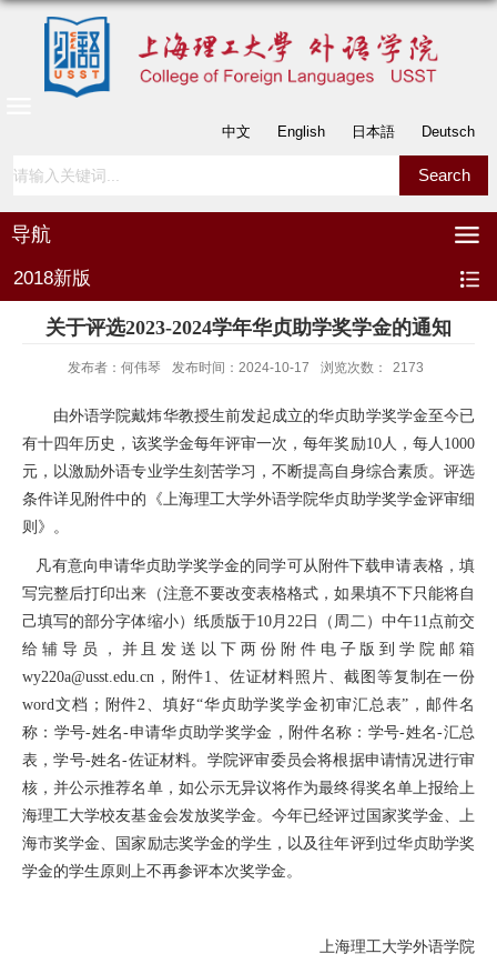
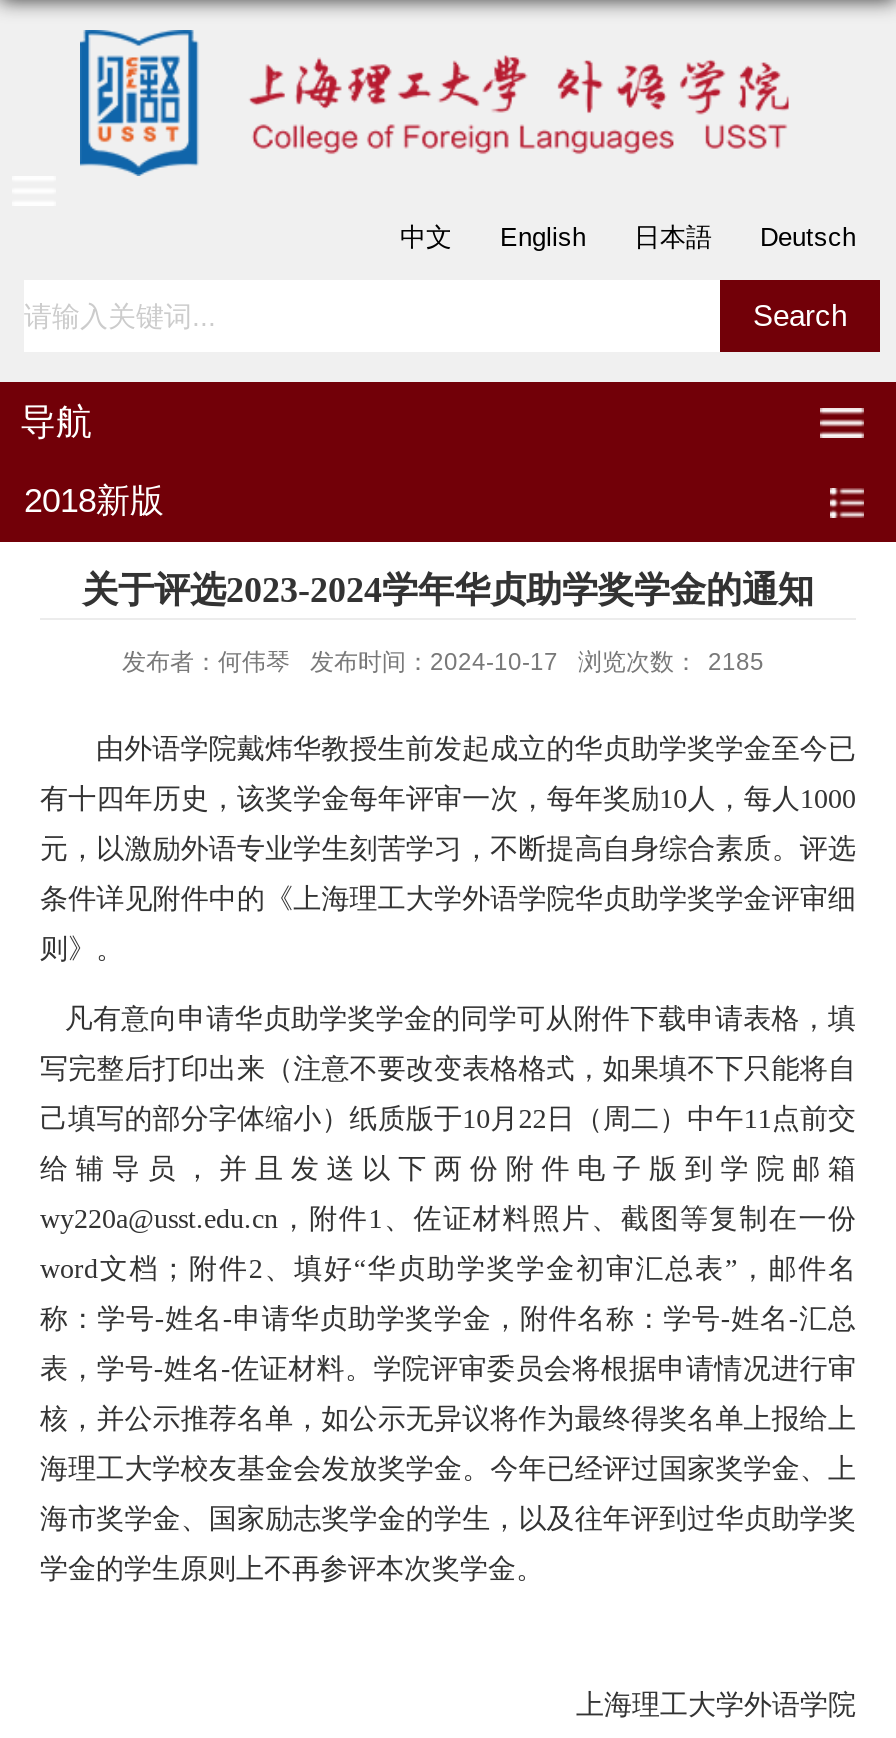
[68,360,424,375] 发布者：何伟琴 发布时间：2024-10-17 浏览次数： 2173 -> [122,648,764,676] 发布者：何伟琴 发布时间：2024-10-17 浏览次数： 2185

